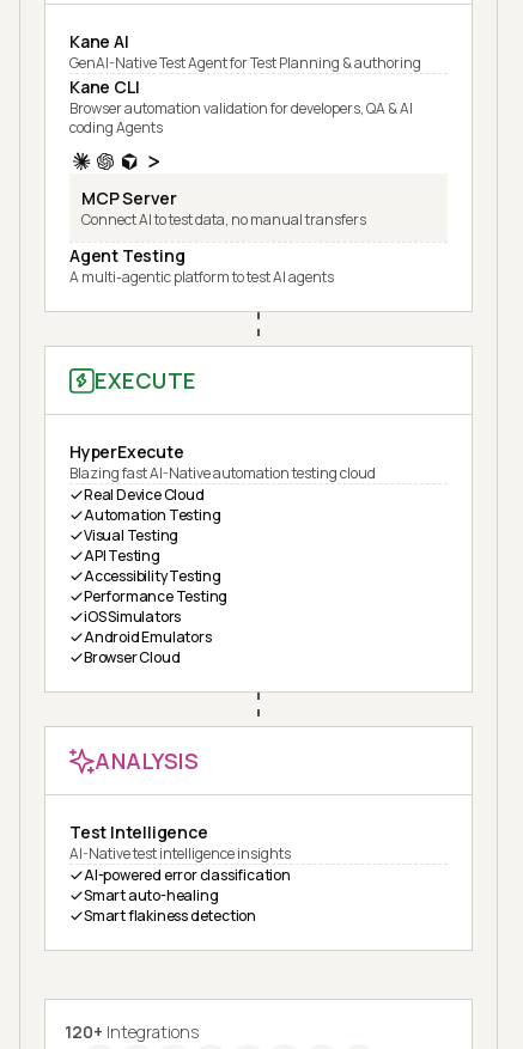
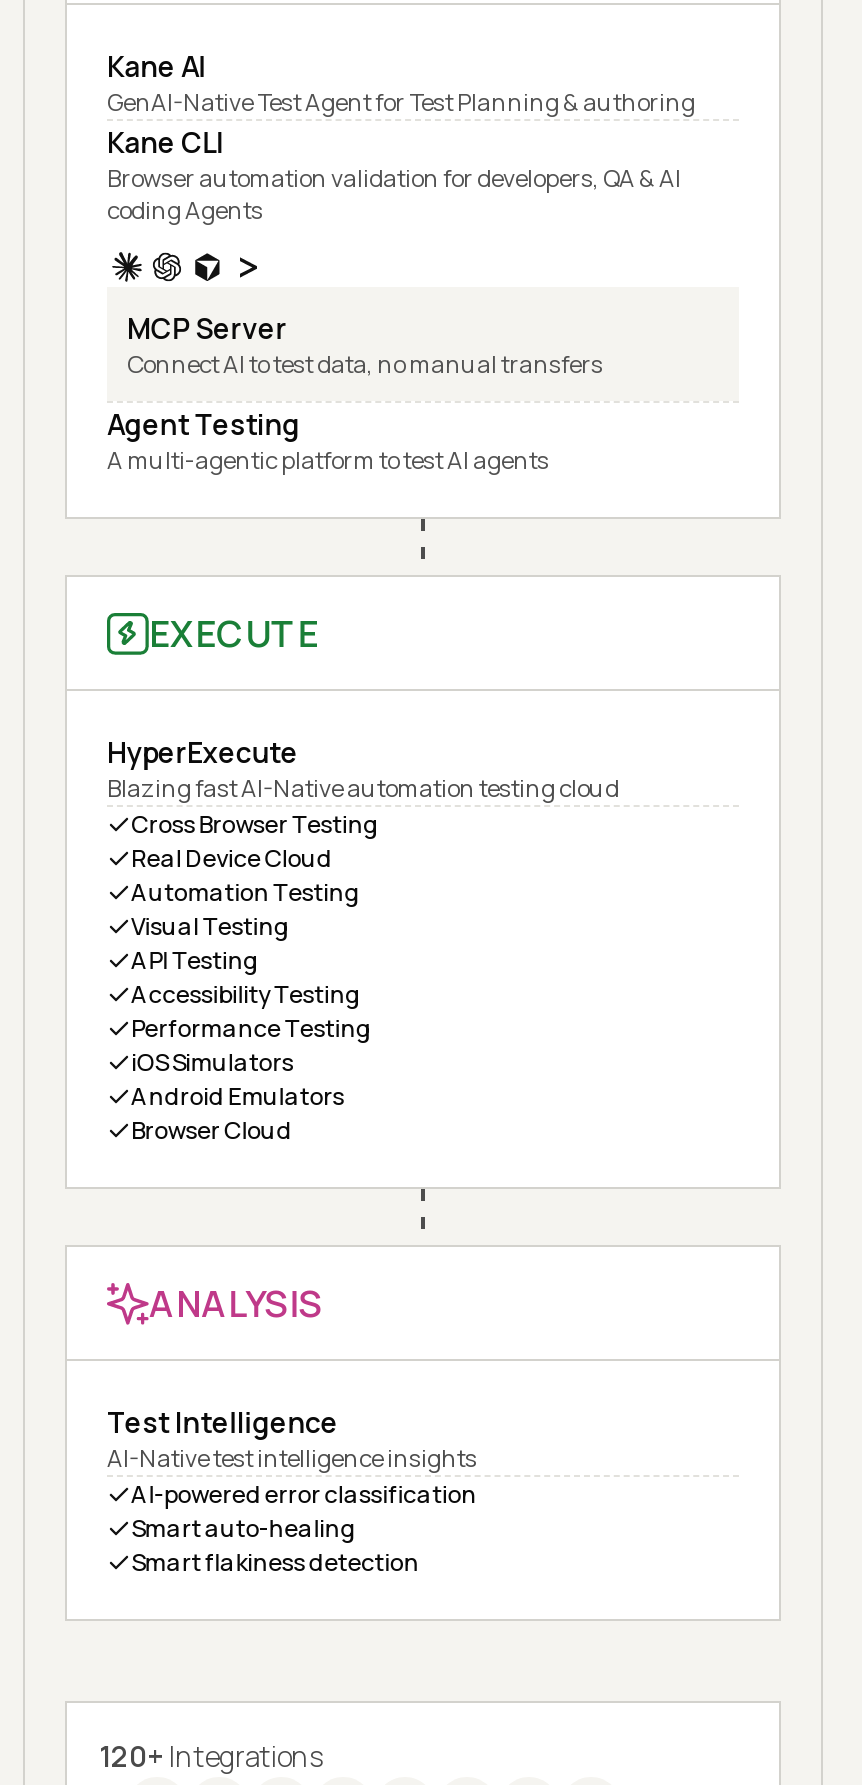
none -> [131,807,379,841] Cross Browser Testing

